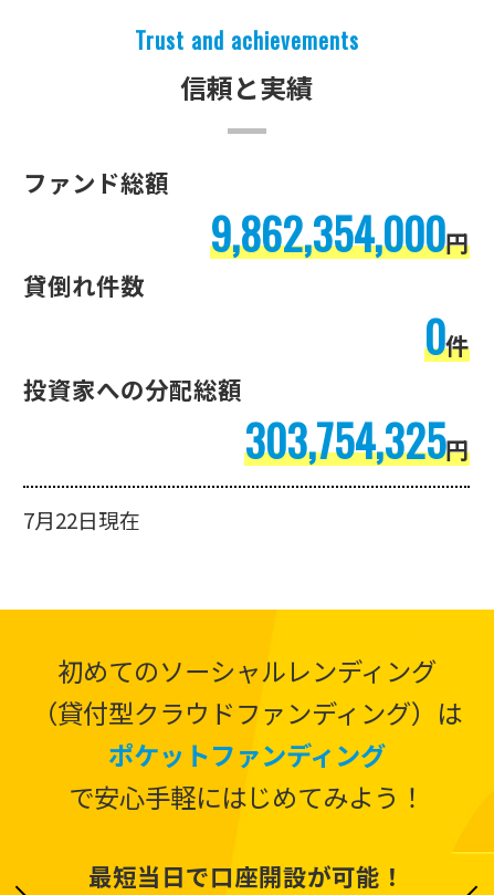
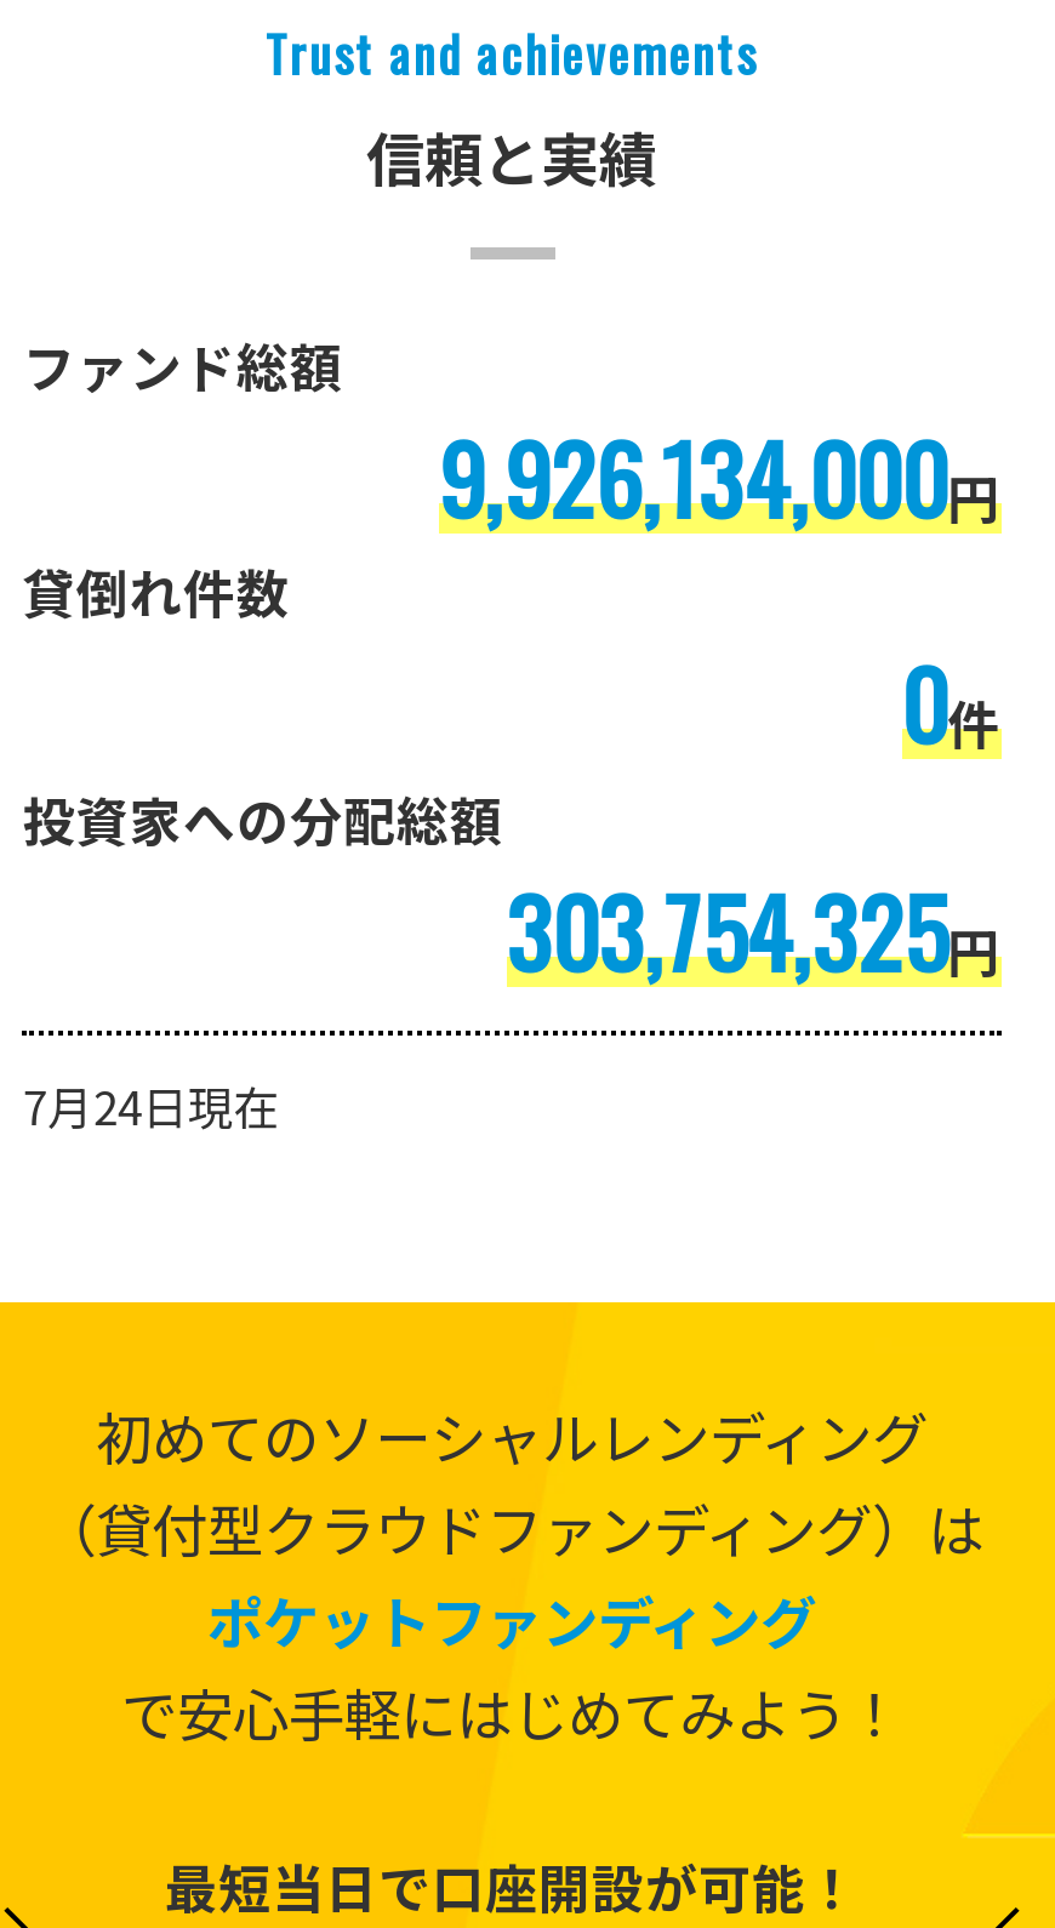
[210,201,469,264] 9,862,354,000円 -> [438,407,1001,546] 9,926,134,000円
[24,505,141,535] 7月22日現在 -> [23,1073,280,1138] 7月24日現在

